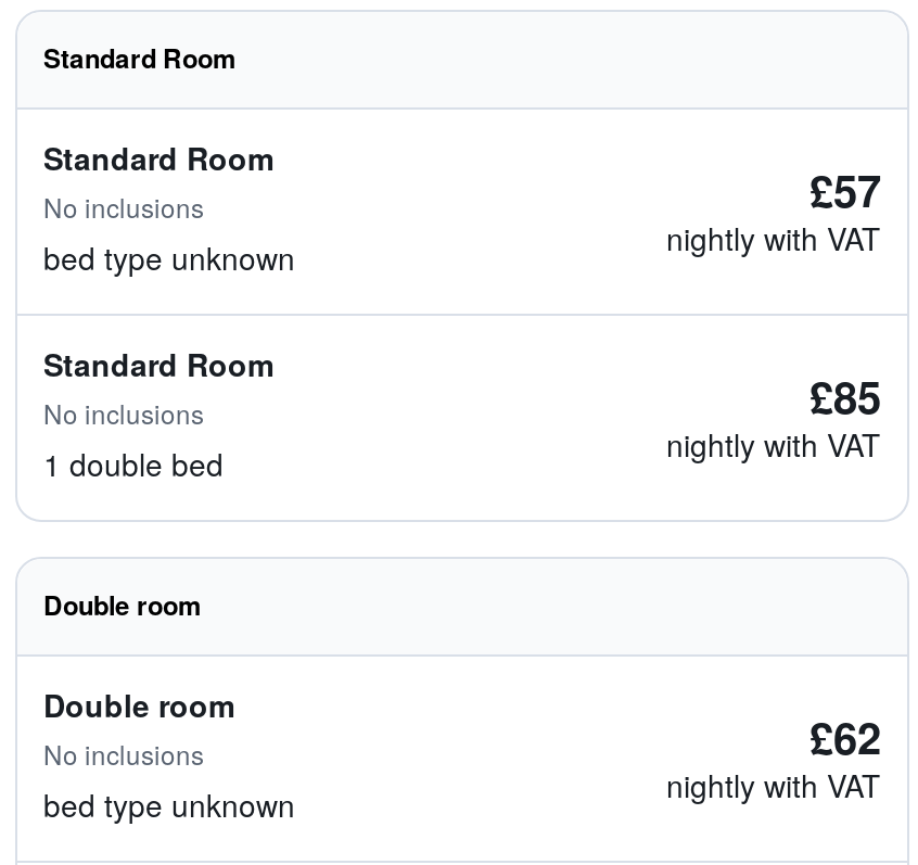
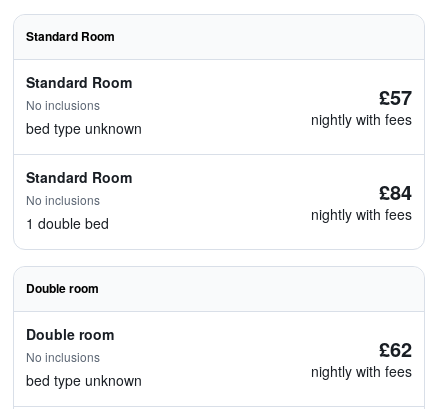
[666,216,881,259] nightly with VAT -> [311,109,412,129] nightly with fees
[809,364,881,427] £85 -> [379,177,412,206] £84
[666,422,881,466] nightly with VAT -> [311,204,412,224] nightly with fees
[666,763,881,806] nightly with VAT -> [311,361,412,381] nightly with fees

